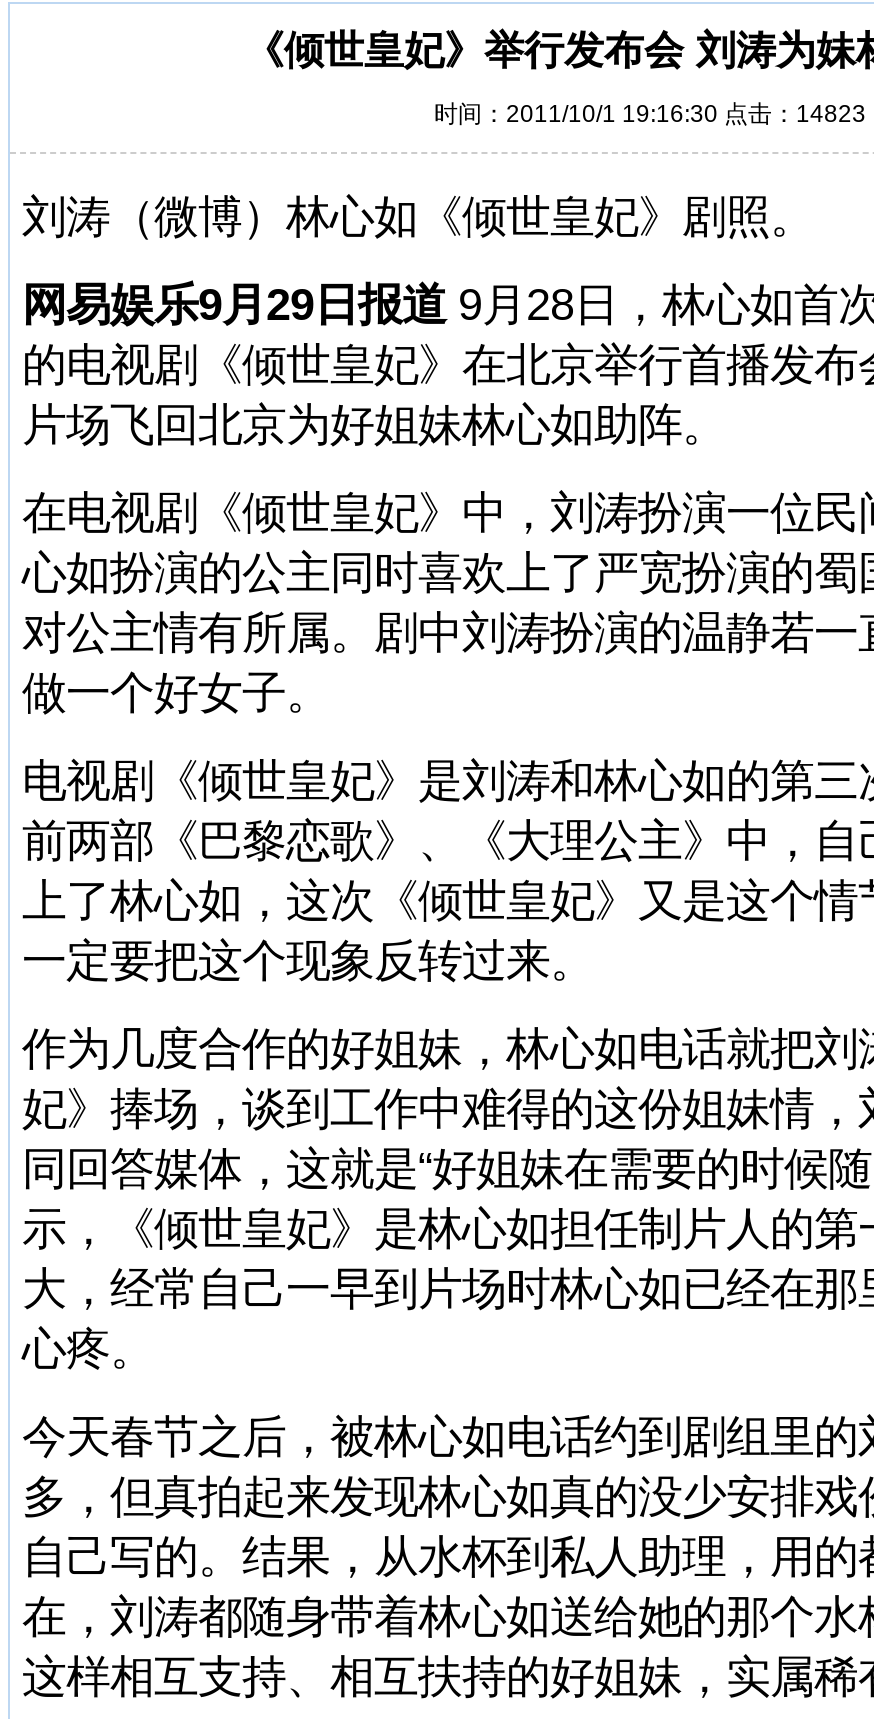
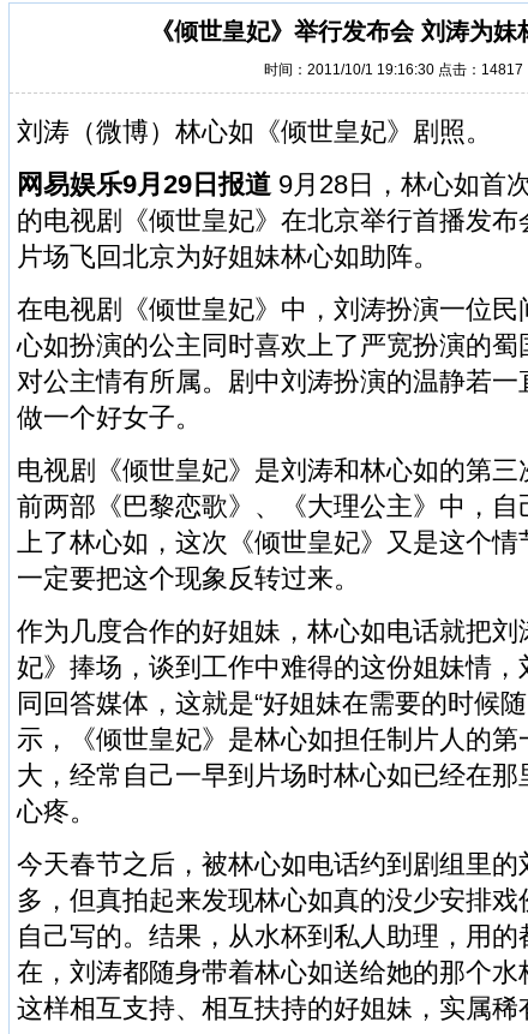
[434,100,866,128] 时间：2011/10/1 19:16:30 点击：14823 -> [264,61,523,78] 时间：2011/10/1 19:16:30 点击：14817

